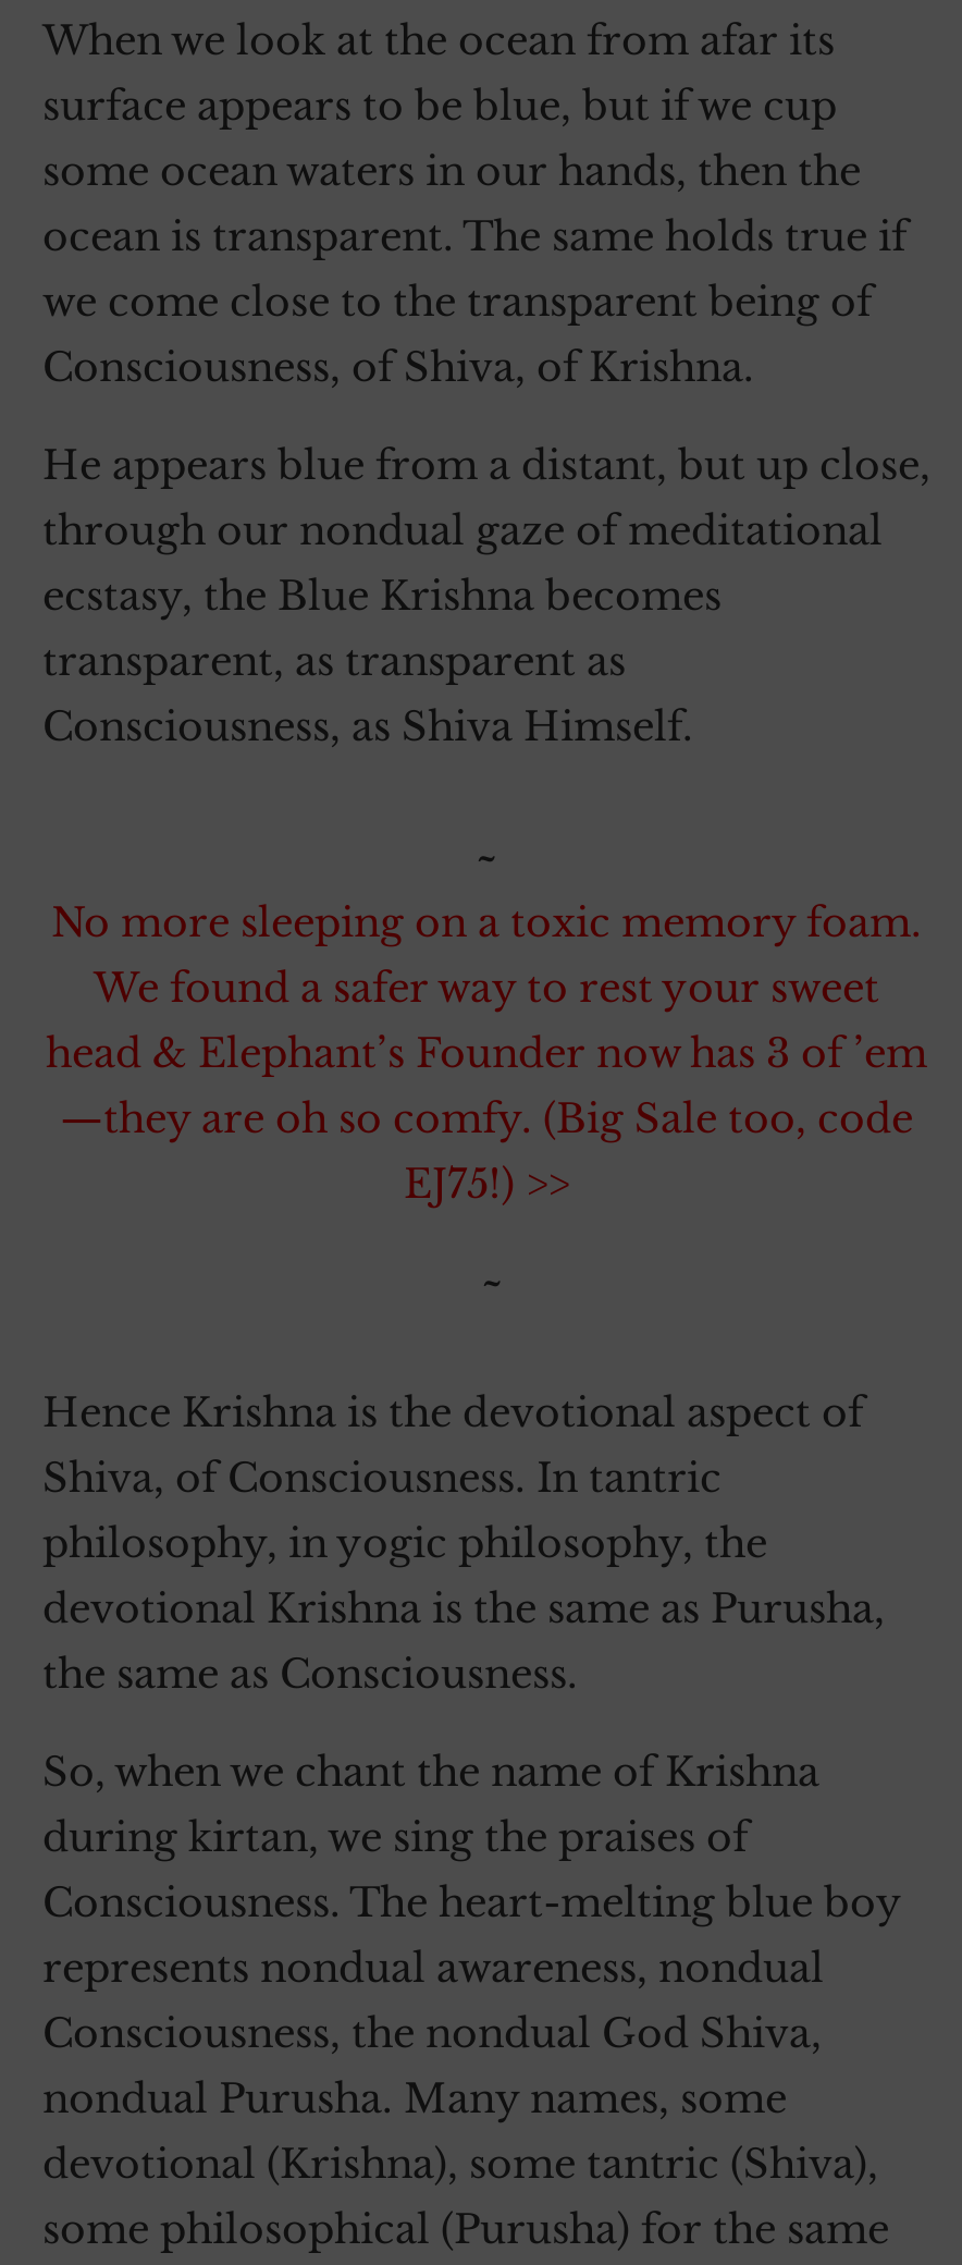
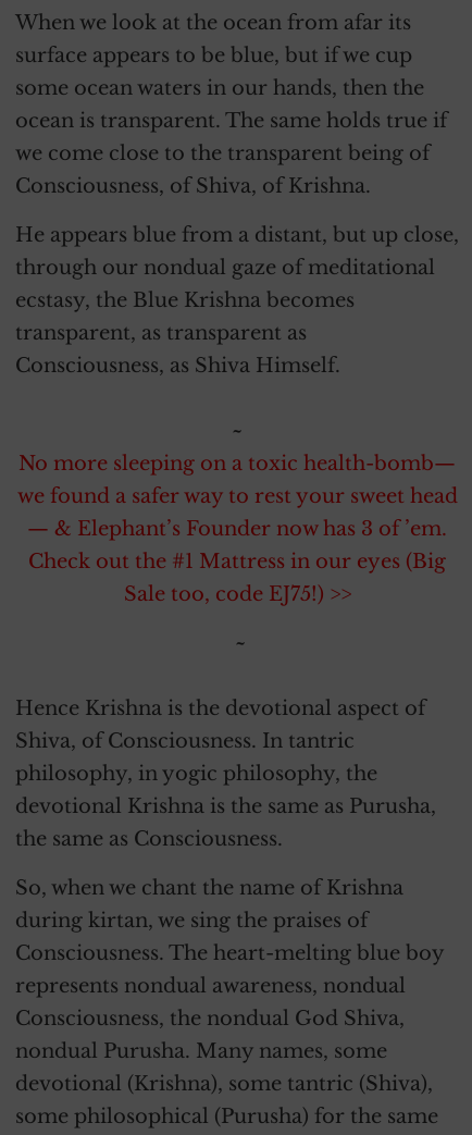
[46,899,927,1209] No more sleeping on a toxic memory foam. | We found a safer way to rest your sweet | head & Elephant’s Founder now has 3 of ’em | —they are oh so comfy. (Big Sale too, code | EJ75!) >> -> [17,452,457,606] No more sleeping on a toxic health-bomb— | we found a safer way to rest your sweet head | — & Elephant’s Founder now has 3 of ’em. | Check out the #1 Mattress in our eyes (Big | Sale too, code EJ75!) >>

